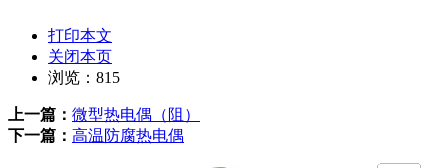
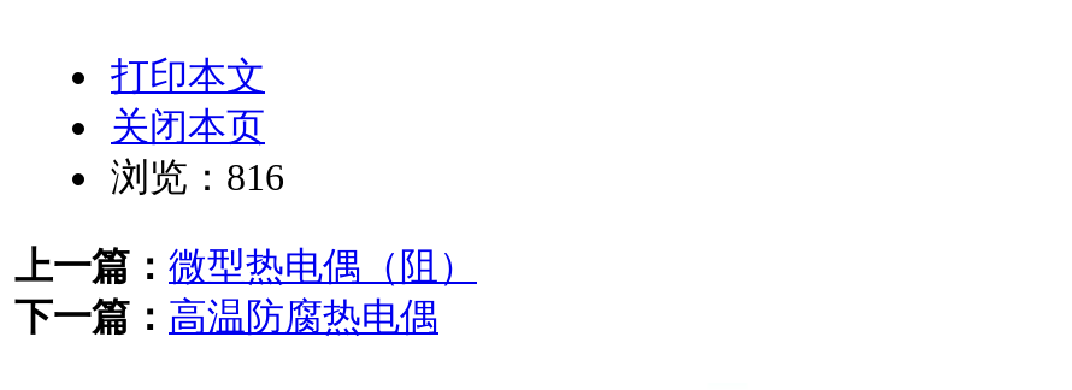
[48,68,120,85] 浏览：815 -> [111,155,284,196] 浏览：816

